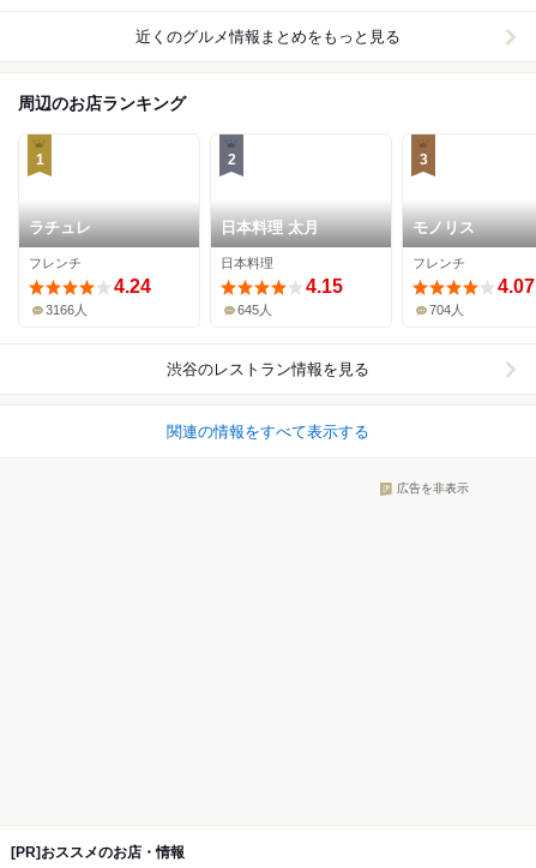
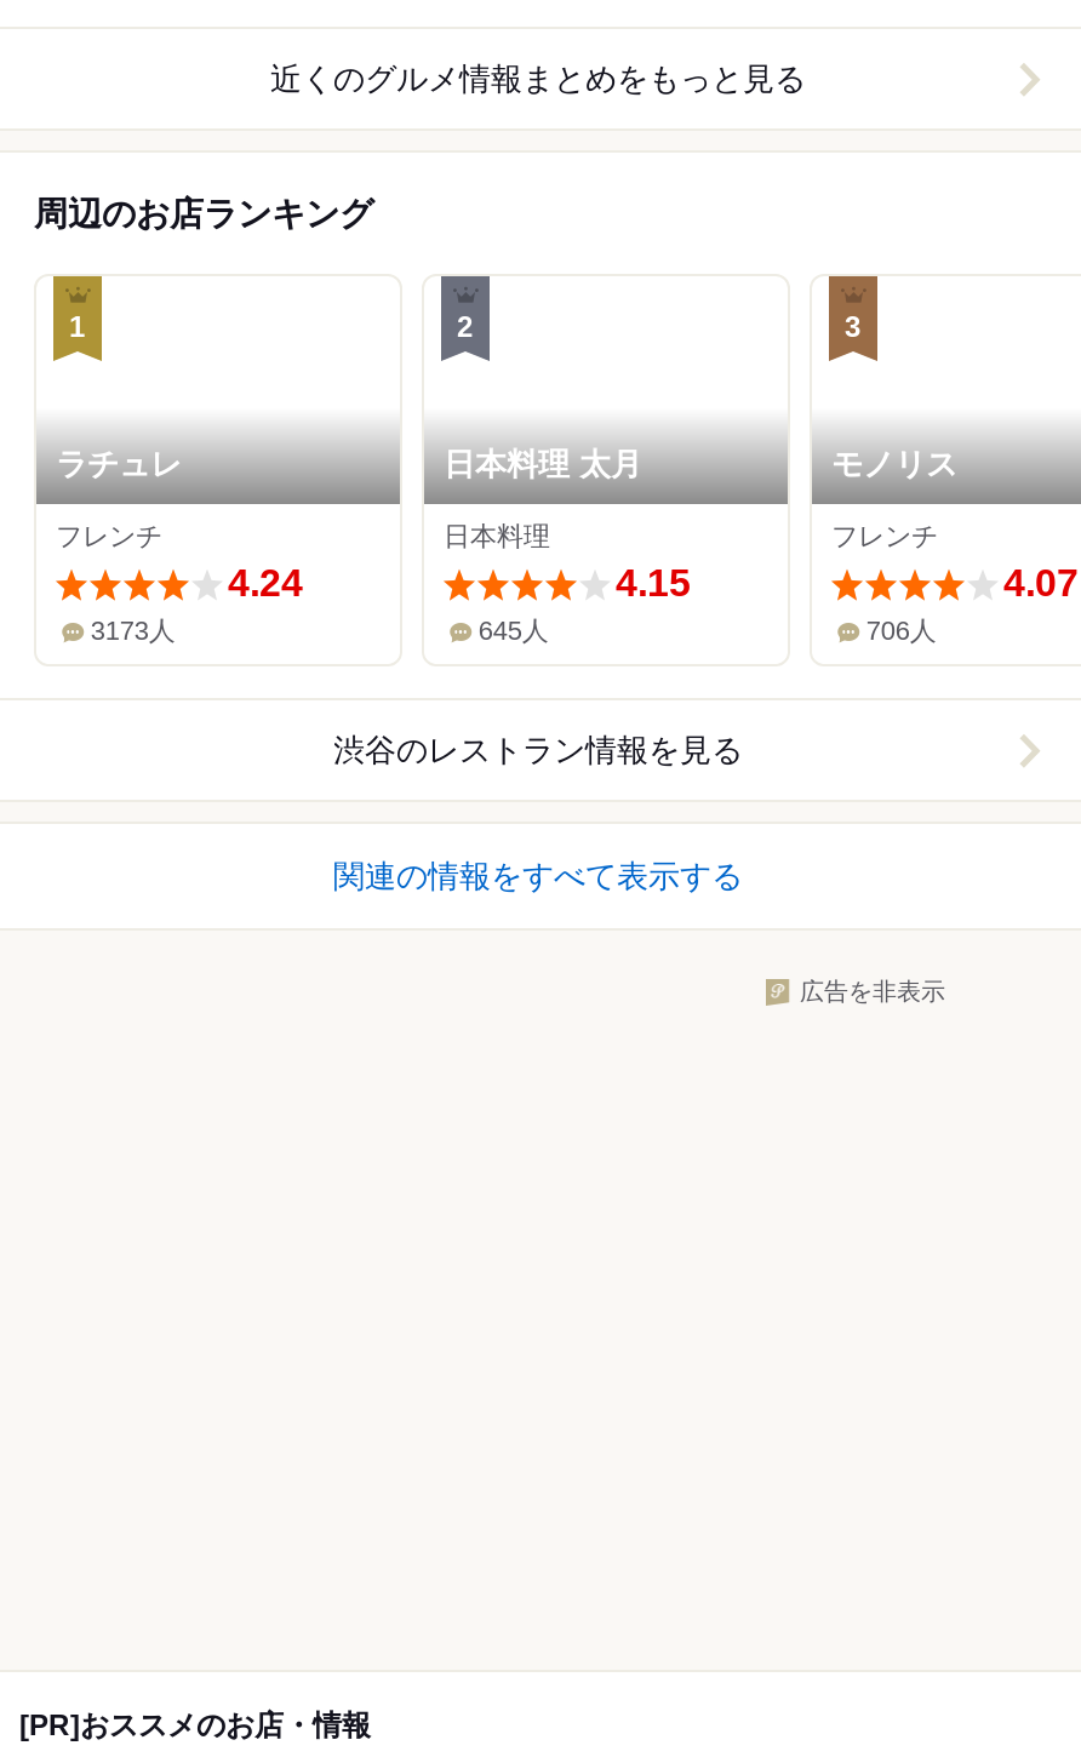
[46,303,88,317] 3166人 -> [91,616,175,645] 3173人
[430,303,465,317] 704人 -> [866,616,937,645] 706人

